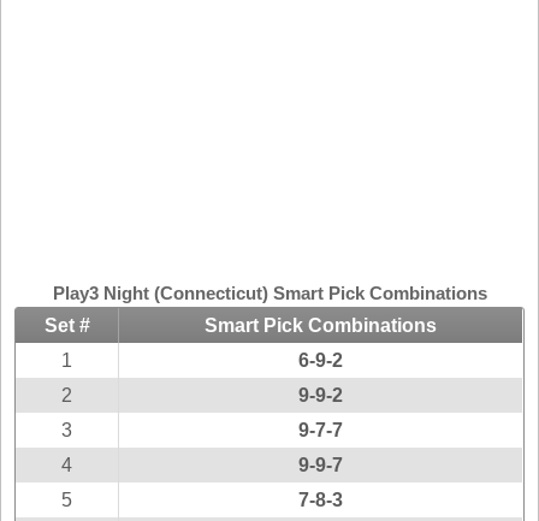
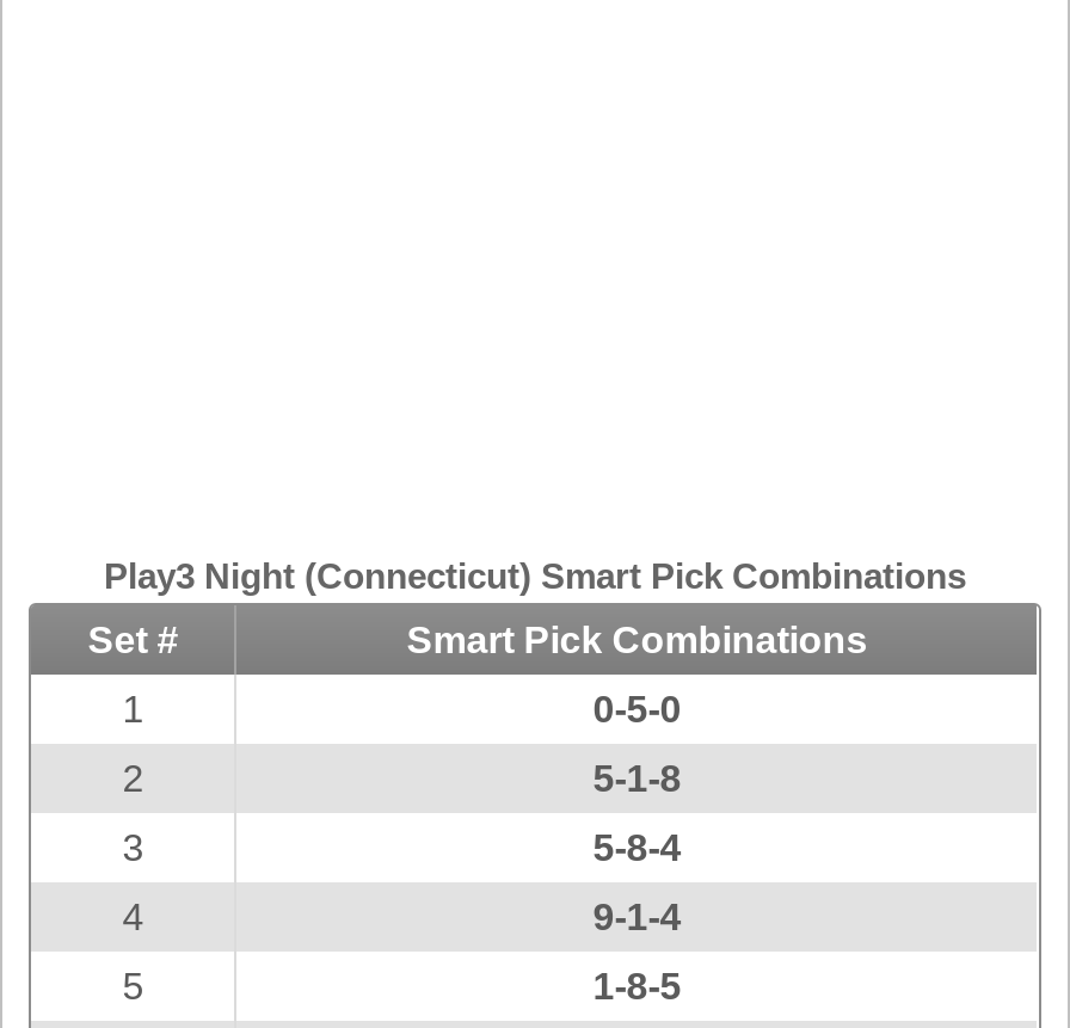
[299,350,343,371] 6-9-2 -> [593,689,681,730] 0-5-0
[299,385,343,405] 9-9-2 -> [593,758,681,799] 5-1-8
[299,420,343,440] 9-7-7 -> [593,827,681,868] 5-8-4
[299,455,343,475] 9-9-7 -> [593,897,681,937] 9-1-4
[299,490,343,510] 7-8-3 -> [593,966,681,1007] 1-8-5

